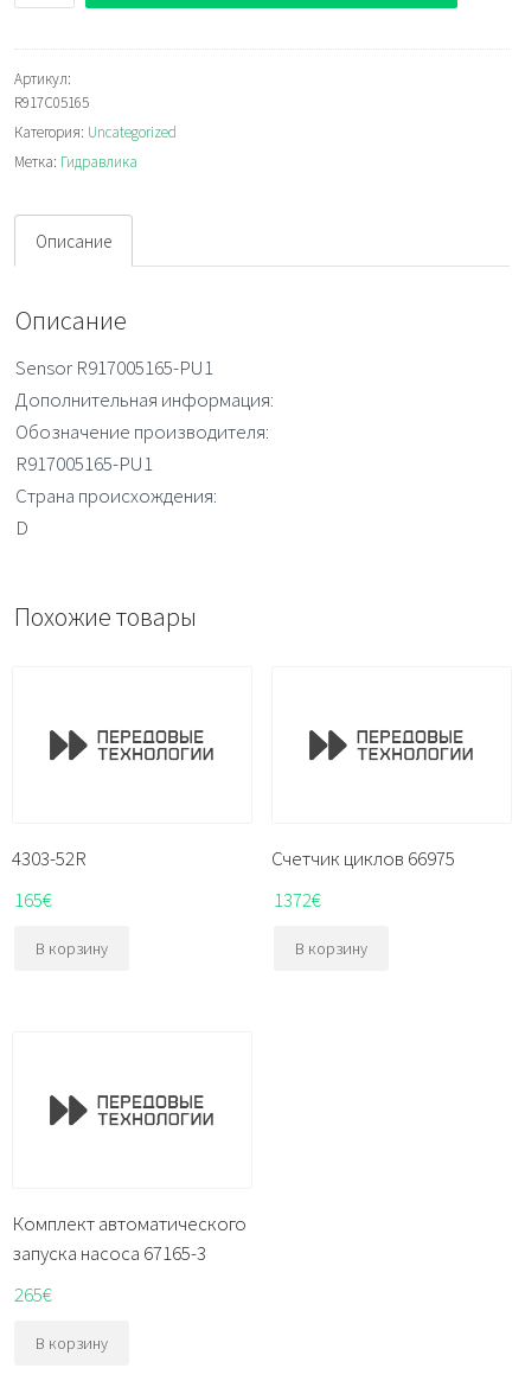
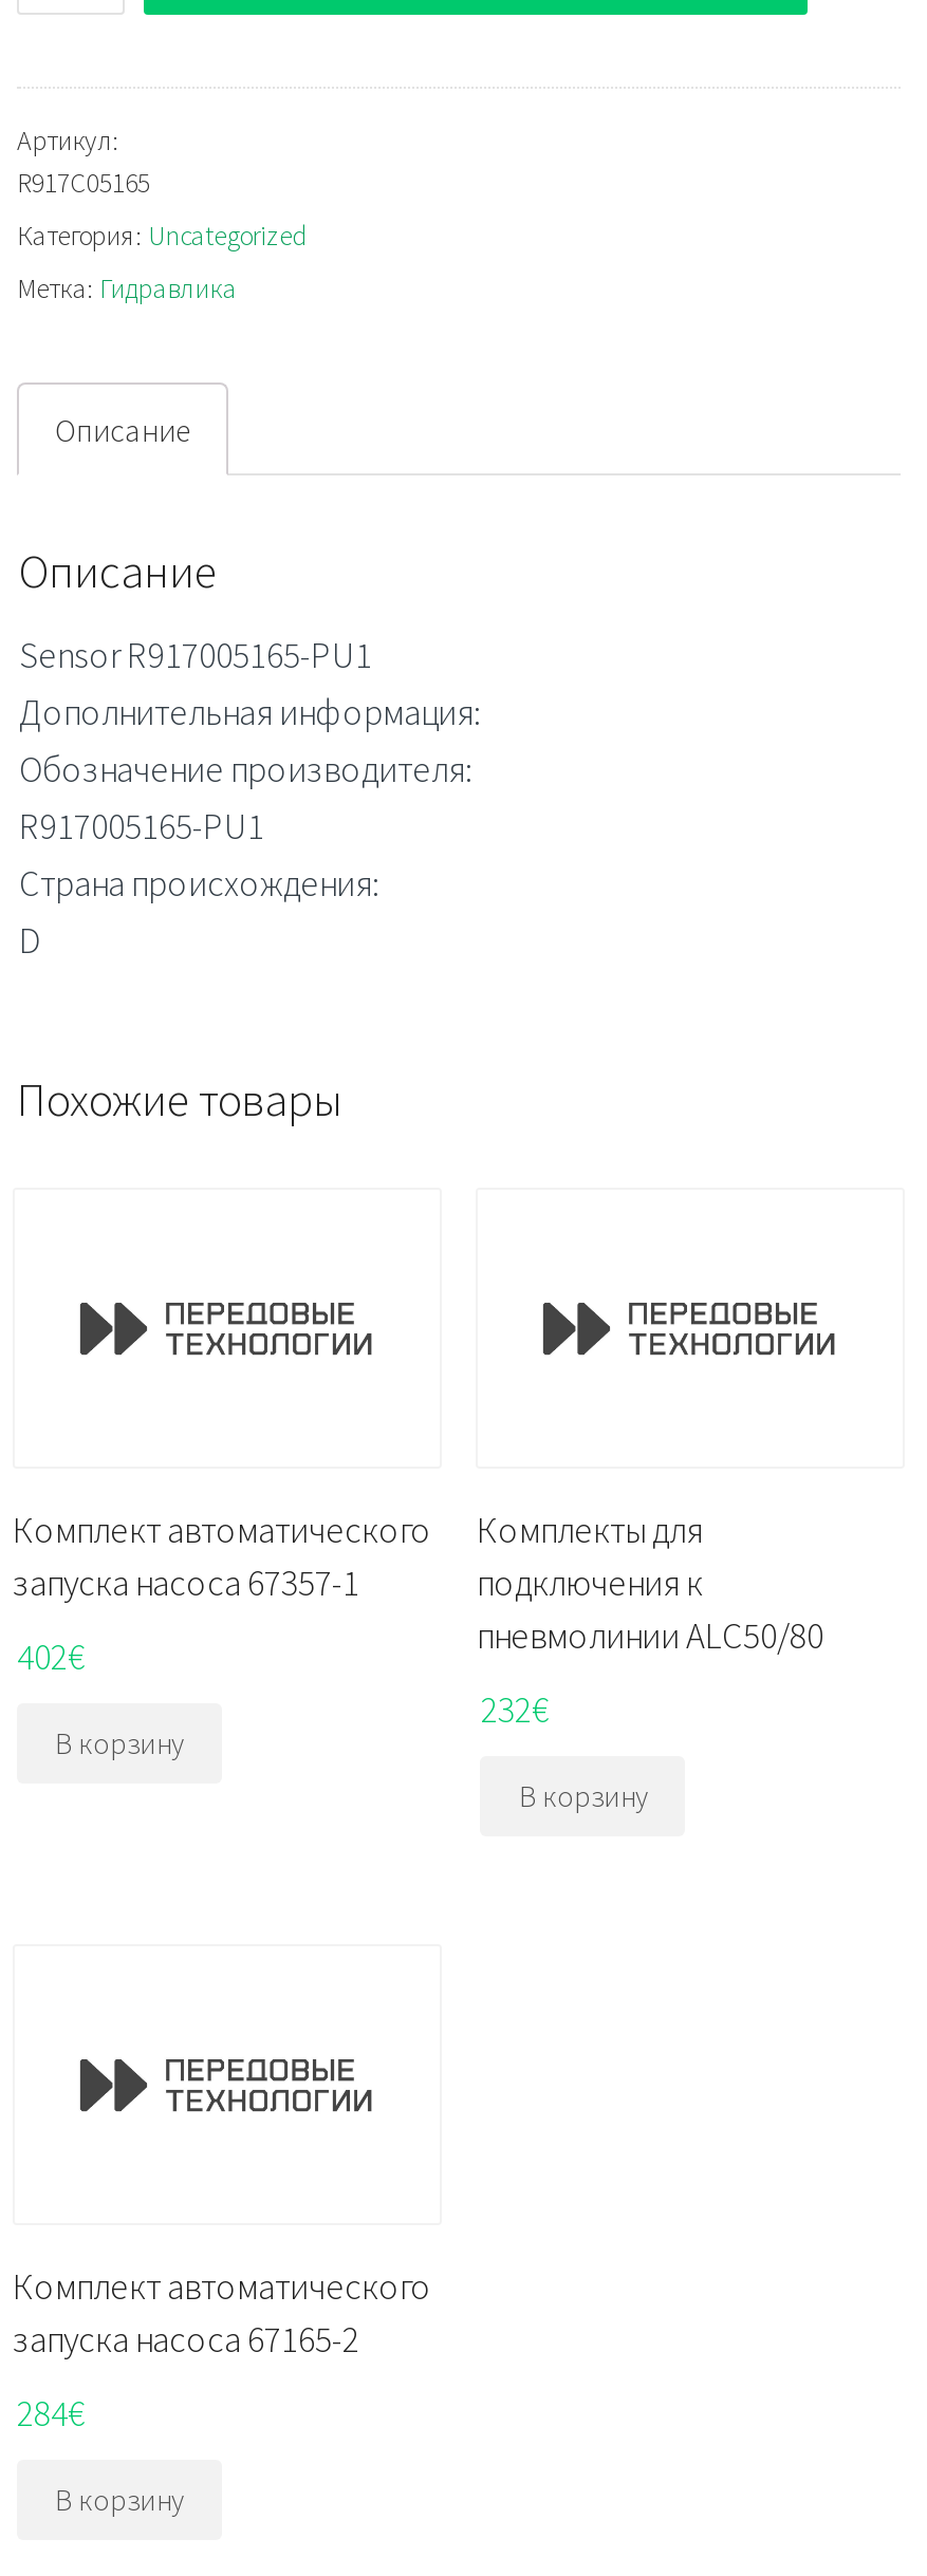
[12,845,87,871] 4303-52R -> [13,1507,431,1606] Комплект автоматического | запуска насоса 67357-1
[272,845,456,871] Счетчик циклов 66975 -> [477,1507,823,1659] Комплекты для | подключения к | пневмолинии ALC50/80
[14,886,52,912] 165€ -> [17,1632,85,1679] 402€
[274,886,322,912] 1372€ -> [481,1685,549,1732] 232€
[12,1240,206,1266] запуска насоса 67165-3 -> [13,2317,359,2363] запуска насоса 67165-2
[14,1281,52,1307] 265€ -> [17,2390,85,2436] 284€

